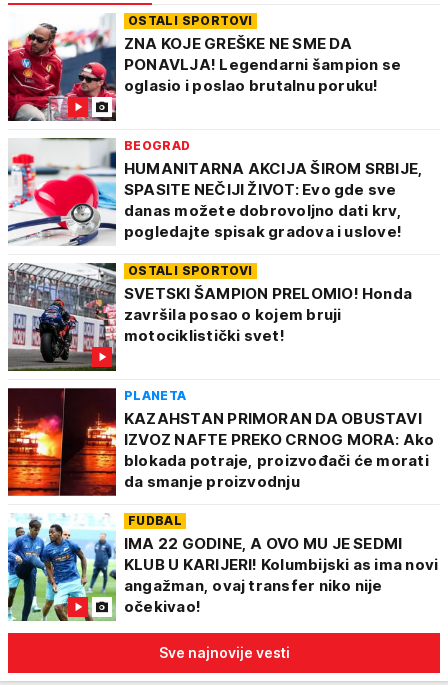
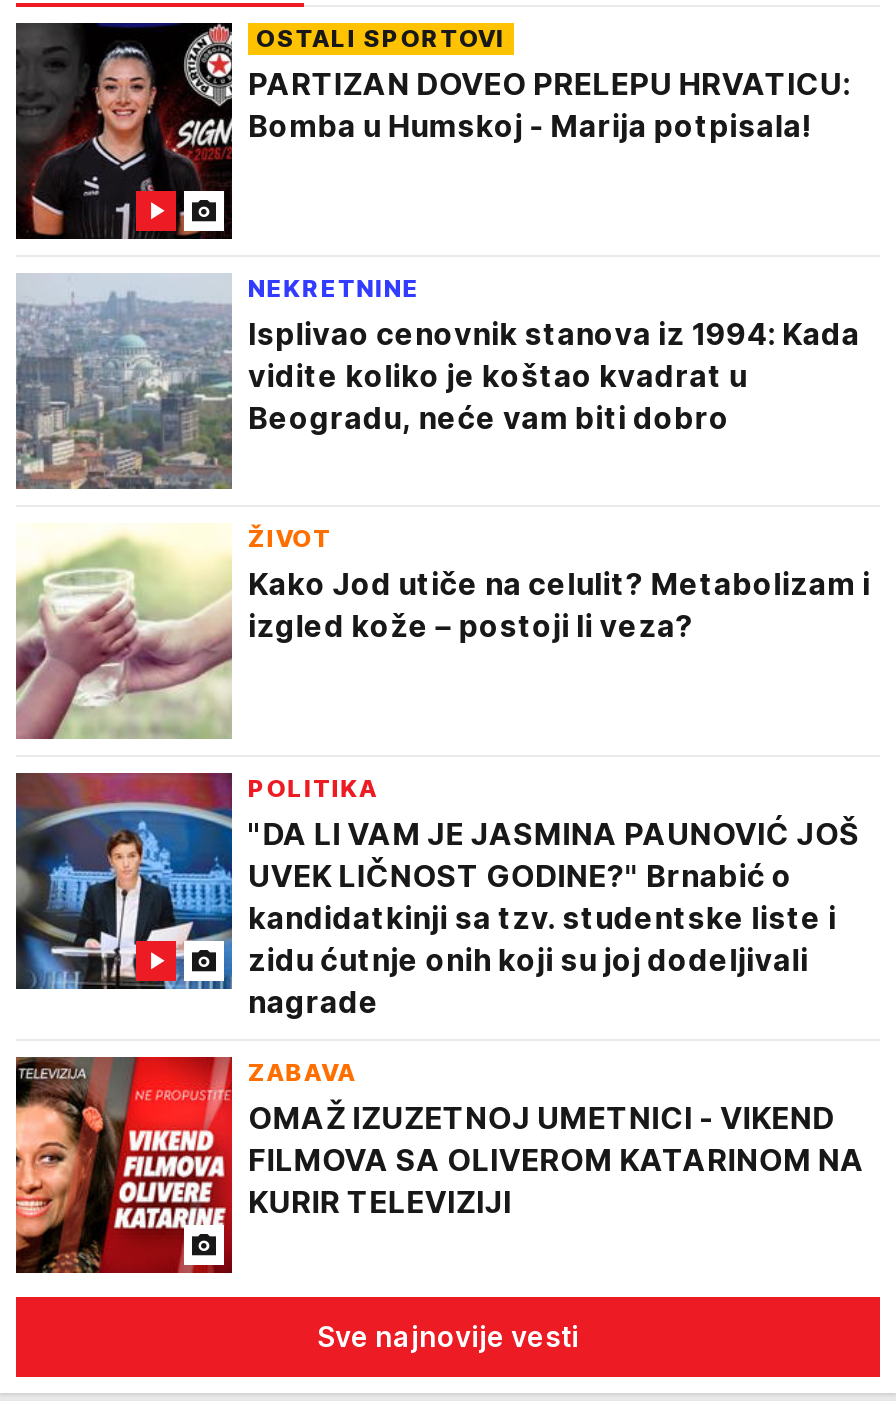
[7,13,401,121] [image] | ZNA KOJE GREŠKE NE SME DA | PONAVLJA! Legendarni šampion se | oglasio i poslao brutalnu poruku! -> [14,21,851,241] [image] | PARTIZAN DOVEO PRELEPU HRVATICU: | Bomba u Humskoj - Marija potpisala!
[8,137,423,245] [image] | BEOGRAD | HUMANITARNA AKCIJA ŠIROM SRBIJE, | SPASITE NEČIJI ŽIVOT: Evo gde sve | danas možete dobrovoljno dati krv, | pogledajte spisak gradova i uslove! -> [14,273,860,491] [image] | NEKRETNINE | Isplivao cenovnik stanova iz 1994: Kada | vidite koliko je koštao kvadrat u | Beogradu, neće vam biti dobro
[7,262,412,371] [image] | OSTALI SPORTOVI | SVETSKI ŠAMPION PRELOMIO! Honda | završila posao o kojem bruji | motociklistički svet! -> [14,523,870,739] [image] | ŽIVOT | Kako Jod utiče na celulit? Metabolizam i | izgled kože – postoji li veza?
[7,388,435,497] [image] | PLANETA | KAZAHSTAN PRIMORAN DA OBUSTAVI | IZVOZ NAFTE PREKO CRNOG MORA: Ako | blokada potraje, proizvođači će morati | da smanje proizvodnju -> [14,773,860,1021] [image] | POLITIKA | "DA LI VAM JE JASMINA PAUNOVIĆ JOŠ | UVEK LIČNOST GODINE?" Brnabić o | kandidatkinji sa tzv. studentske liste i | zidu ćutnje onih koji su joj dodeljivali | nagrade
[7,513,438,622] [image] | FUDBAL | IMA 22 GODINE, A OVO MU JE SEDMI | KLUB U KARIJERI! Kolumbijski as ima novi | angažman, ovaj transfer niko nije | očekivao! -> [14,1055,865,1275] [image] | ZABAVA | OMAŽ IZUZETNOJ UMETNICI - VIKEND | FILMOVA SA OLIVEROM KATARINOM NA | KURIR TELEVIZIJI

